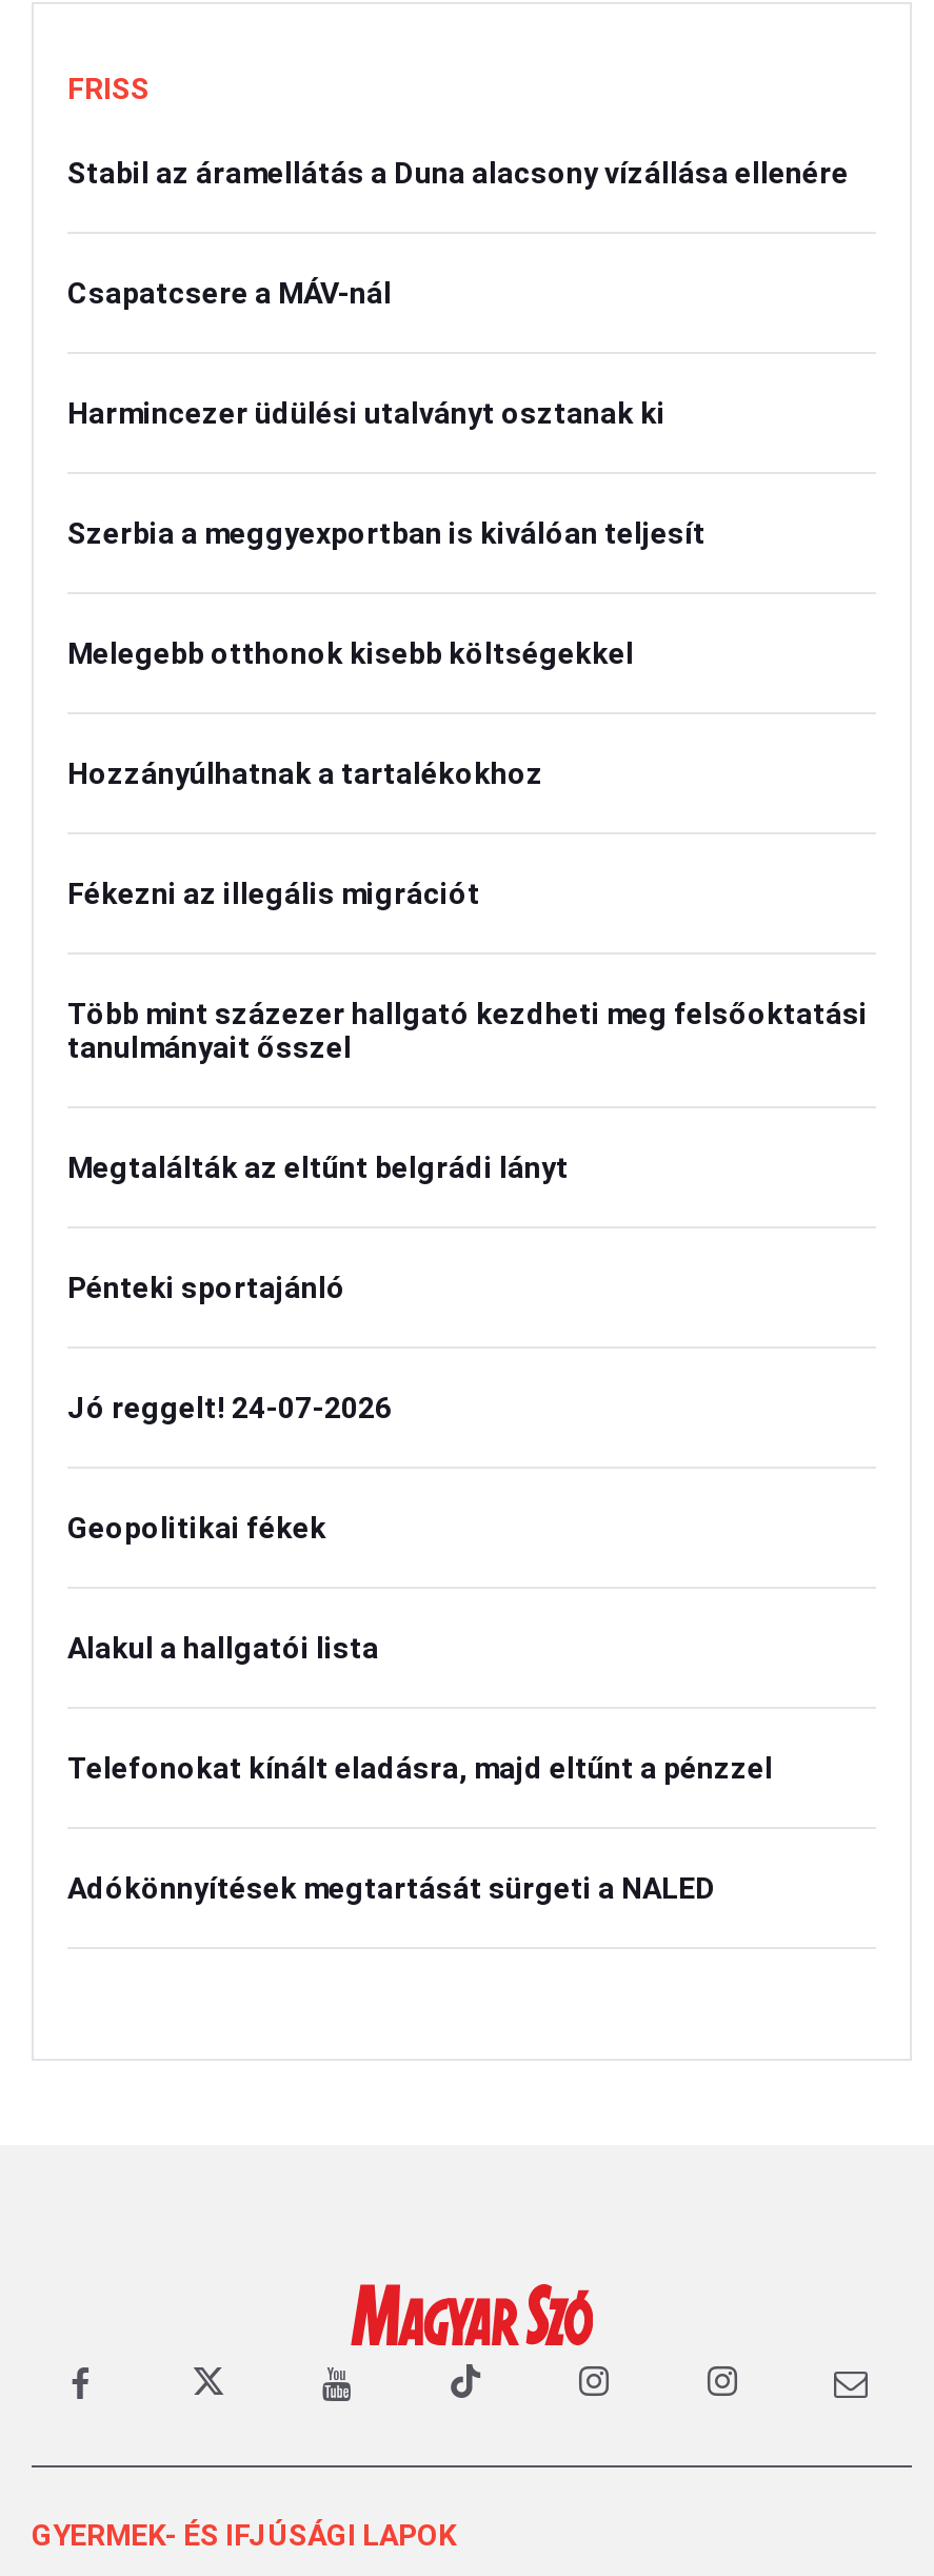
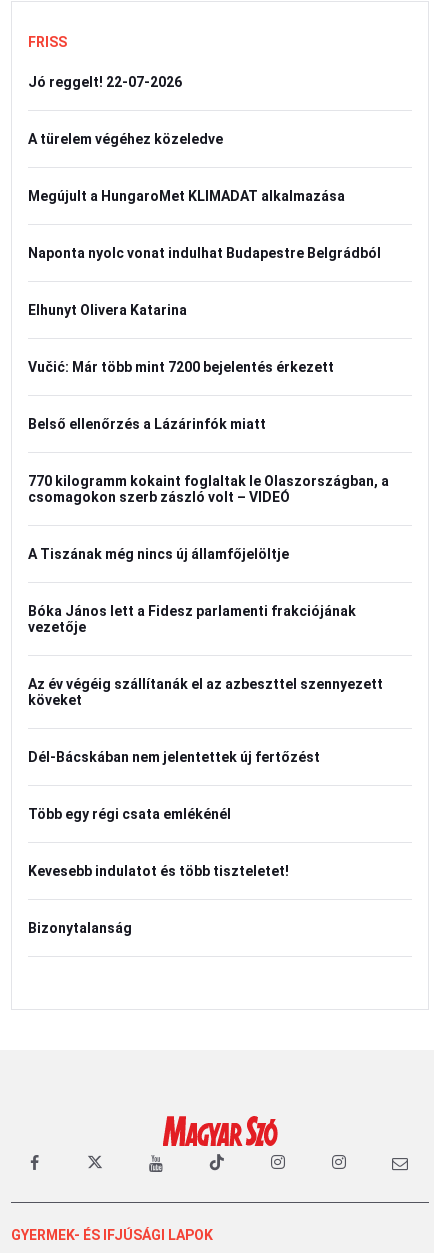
[67,155,849,189] Stabil az áramellátás a Duna alacsony vízállása ellenére -> [28,74,182,90] Jó reggelt! 22-07-2026
[67,275,392,309] Csapatcsere a MÁV-nál -> [28,131,223,147] A türelem végéhez közeledve
[67,395,665,429] Harmincezer üdülési utalványt osztanak ki -> [28,188,345,204] Megújult a HungaroMet KLIMADAT alkalmazása
[67,515,706,549] Szerbia a meggyexportban is kiválóan teljesít -> [28,245,381,261] Naponta nyolc vonat indulhat Budapestre Belgrádból
[67,635,634,669] Melegebb otthonok kisebb költségekkel -> [28,302,187,318] Elhunyt Olivera Katarina
[67,755,543,789] Hozzányúlhatnak a tartalékokhoz -> [28,359,334,375] Vučić: Már több mint 7200 bejelentés érkezett
[67,876,480,909] Fékezni az illegális migrációt -> [28,416,266,432] Belső ellenőrzés a Lázárinfók miatt
[67,996,868,1063] Több mint százezer hallgató kezdheti meg felsőoktatási | tanulmányait ősszel -> [28,473,389,505] 770 kilogramm kokaint foglaltak le Olaszországban, a | csomagokon szerb zászló volt – VIDEÓ
[67,1149,569,1183] Megtalálták az eltűnt belgrádi lányt -> [28,546,289,562] A Tiszának még nincs új államfőjelöltje
[67,1270,345,1303] Pénteki sportajánló -> [28,603,356,635] Bóka János lett a Fidesz parlamenti frakciójának | vezetője
[67,1390,392,1423] Jó reggelt! 24-07-2026 -> [28,676,383,708] Az év végéig szállítanák el az azbeszttel szennyezett | köveket
[67,1510,326,1543] Geopolitikai fékek -> [28,749,320,765] Dél-Bácskában nem jelentettek új fertőzést
[67,1630,379,1664] Alakul a hallgatói lista -> [28,806,231,822] Több egy régi csata emlékénél
[67,1750,773,1784] Telefonokat kínált eladásra, majd eltűnt a pénzzel -> [28,863,289,879] Kevesebb indulatot és több tiszteletet!
[67,1870,716,1904] Adókönnyítések megtartását sürgeti a NALED -> [28,920,132,936] Bizonytalanság

